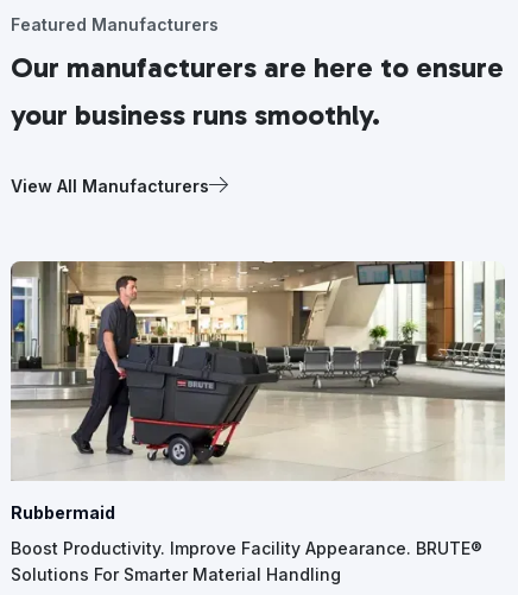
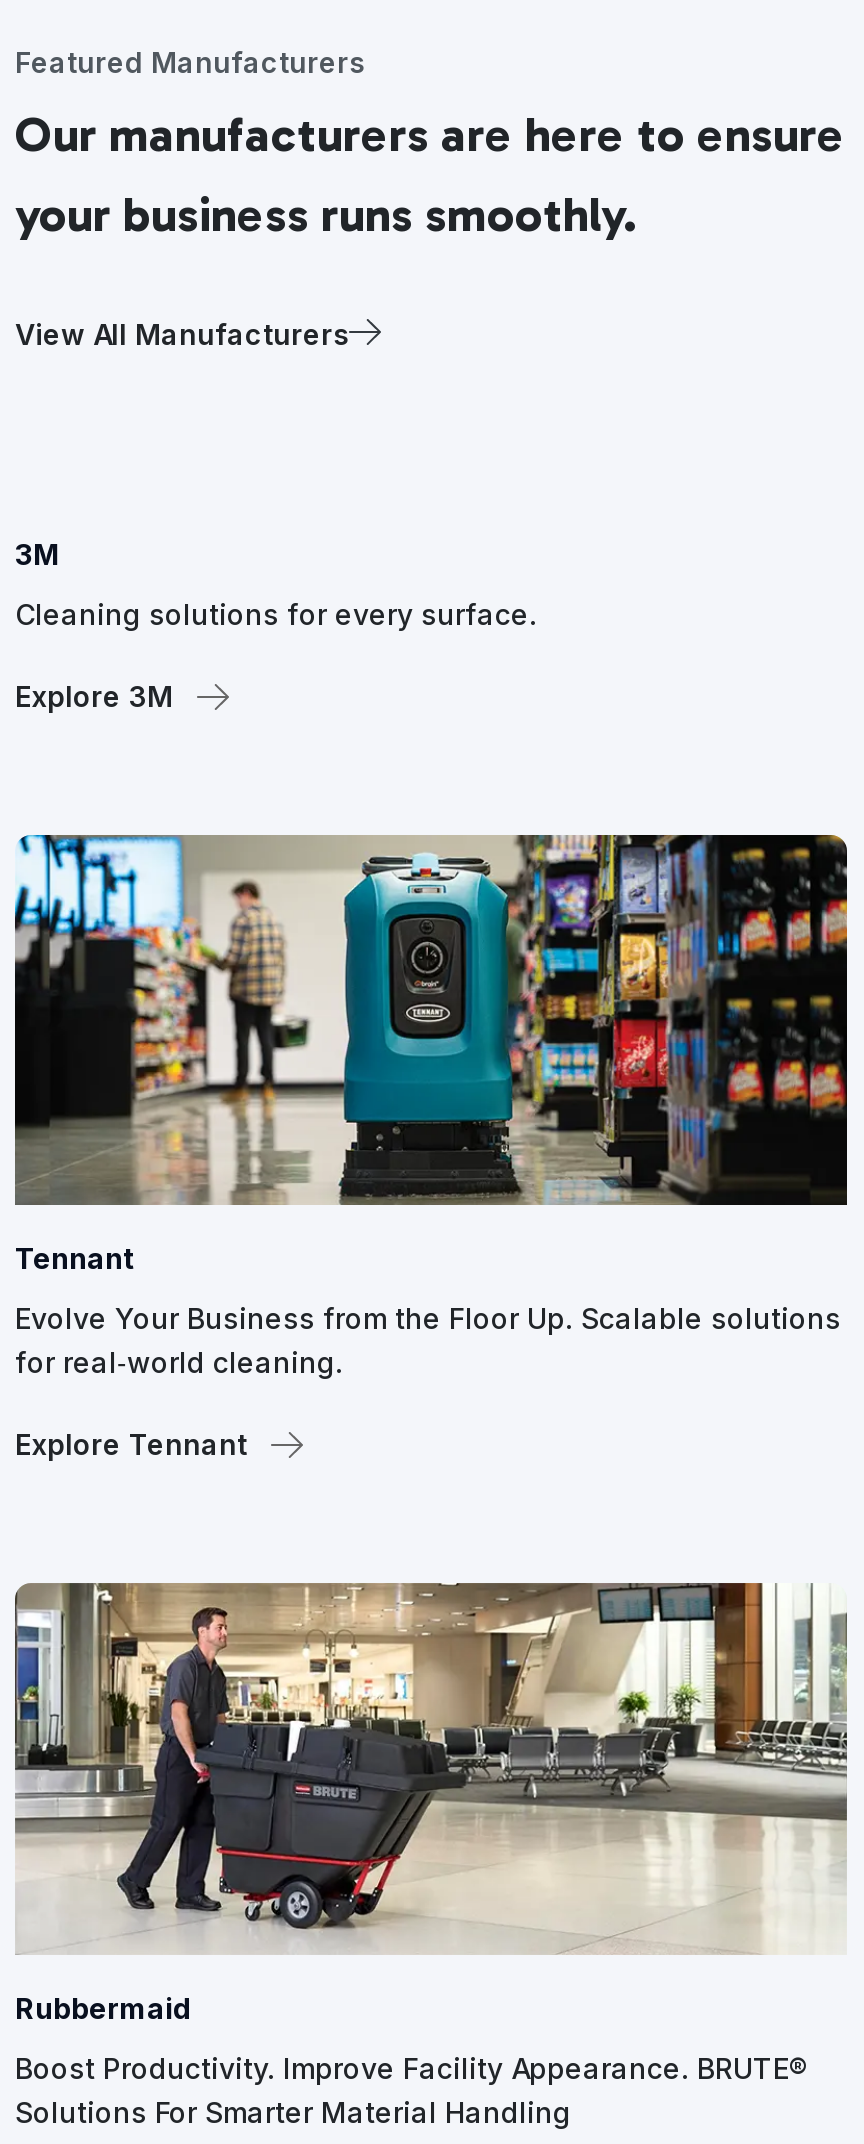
none -> [13,833,849,1462] [image] | Tennant | Evolve Your Business from the Floor Up. Scalable solutions | for real‑world cleaning. | Explore Tennant
none -> [15,538,537,714] 3M | Cleaning solutions for every surface. | Explore 3M

